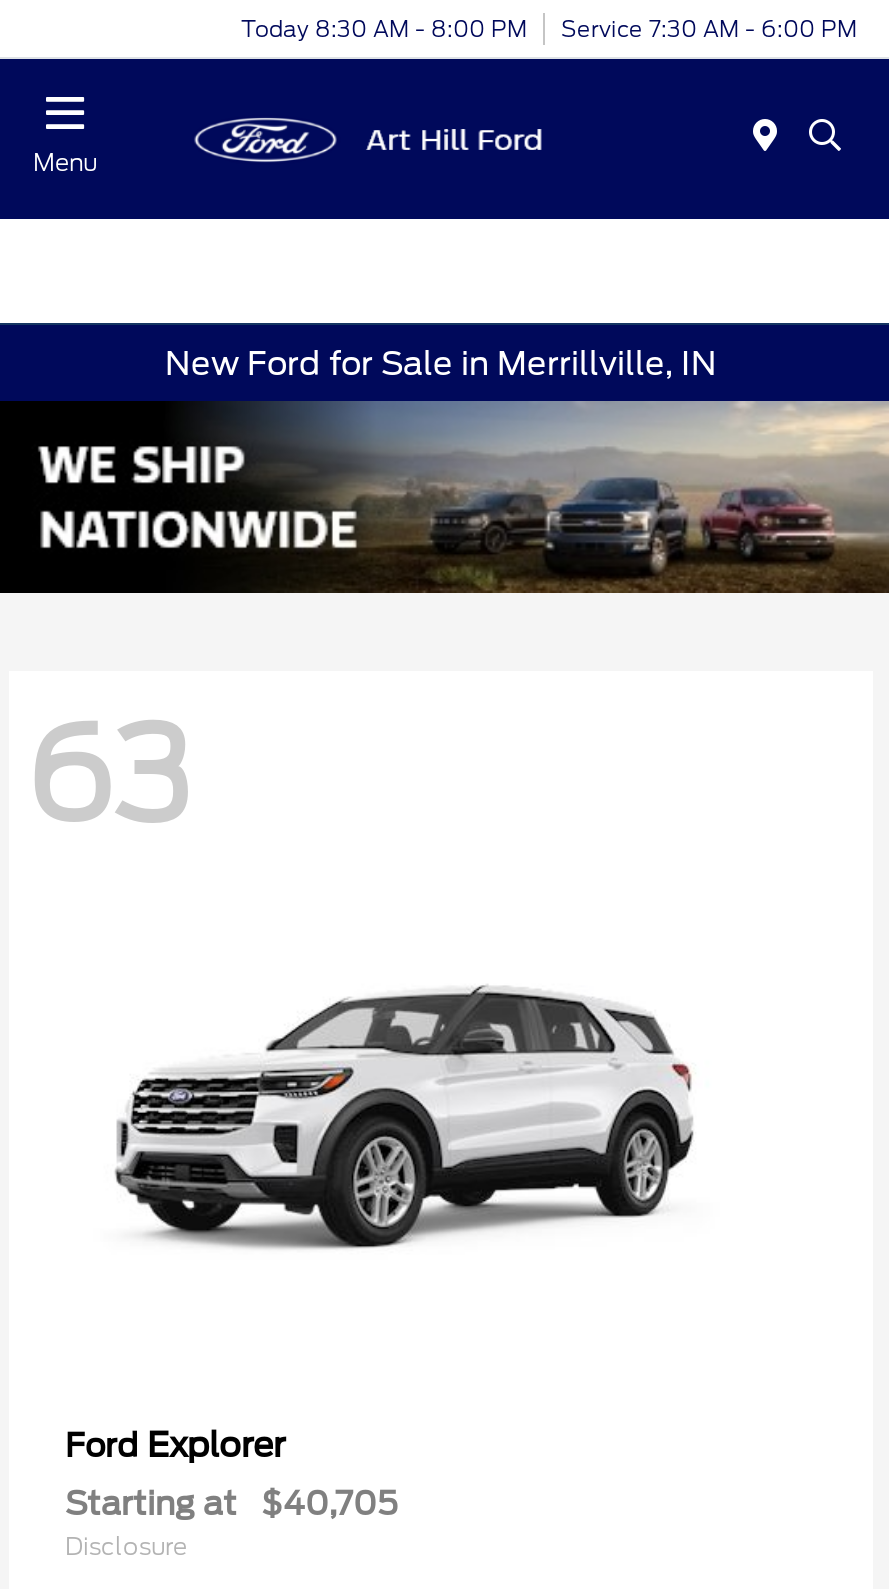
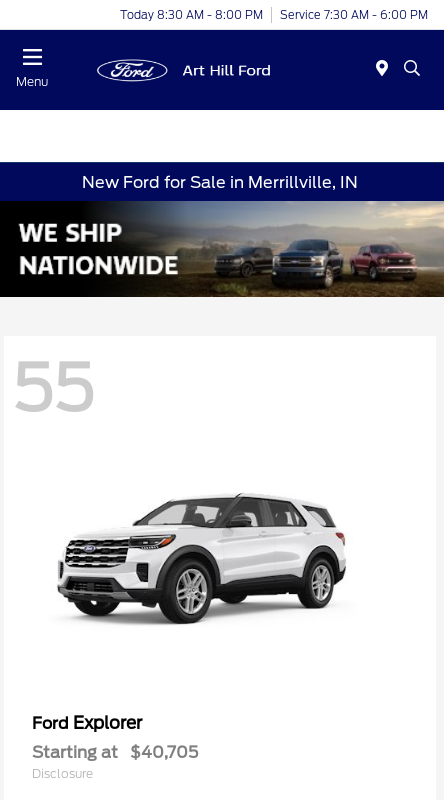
[25,699,191,851] 63 -> [12,350,94,426] 55

